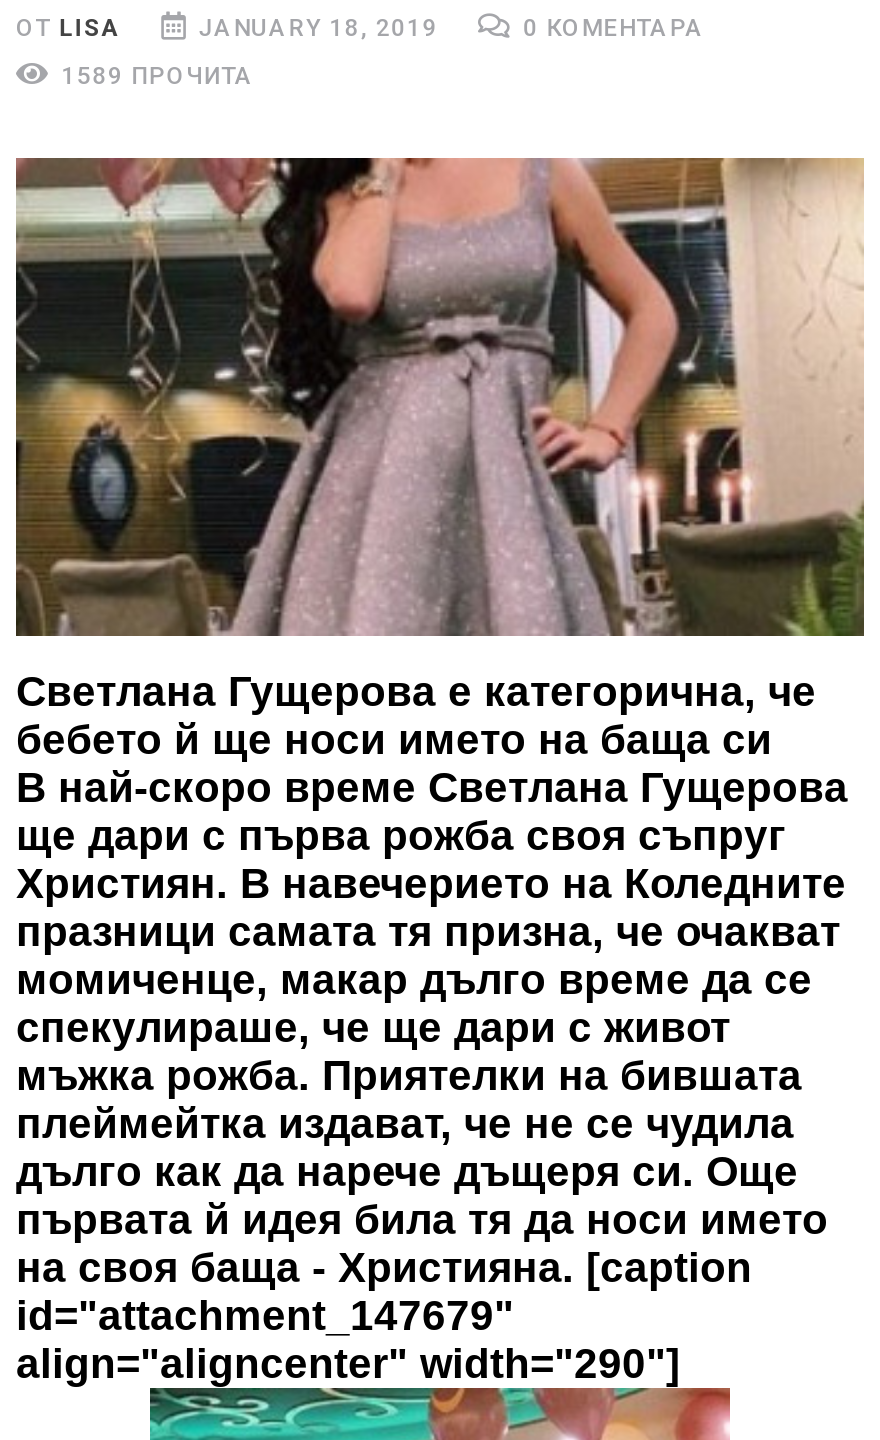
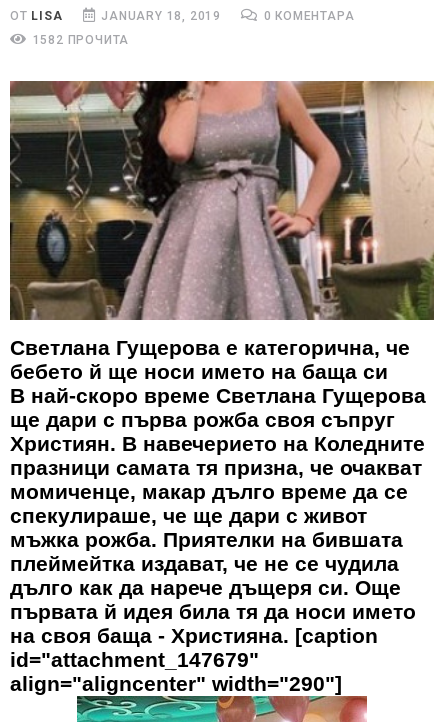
[54,62,254,90] 1589 ПРОЧИТА -> [29,33,129,47] 1582 ПРОЧИТА

